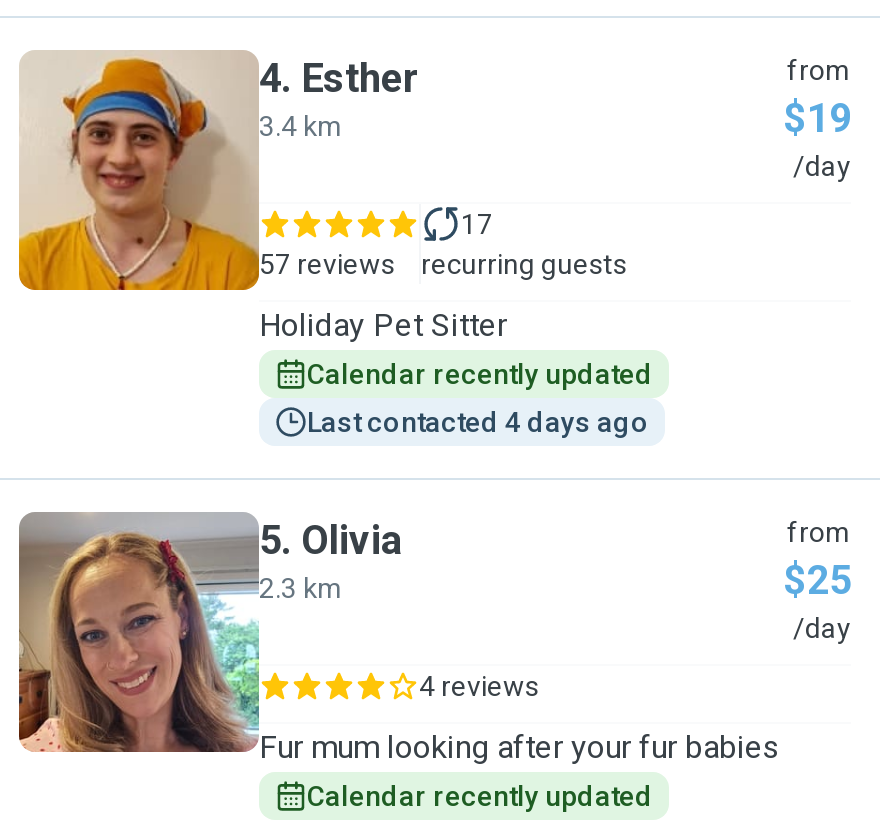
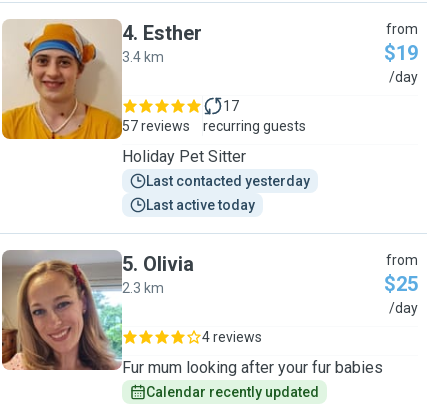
[307,358,653,390] Calendar recently updated -> [146,173,310,189] Last contacted yesterday
[307,406,649,438] Last contacted 4 days ago -> [146,197,255,213] Last active today

